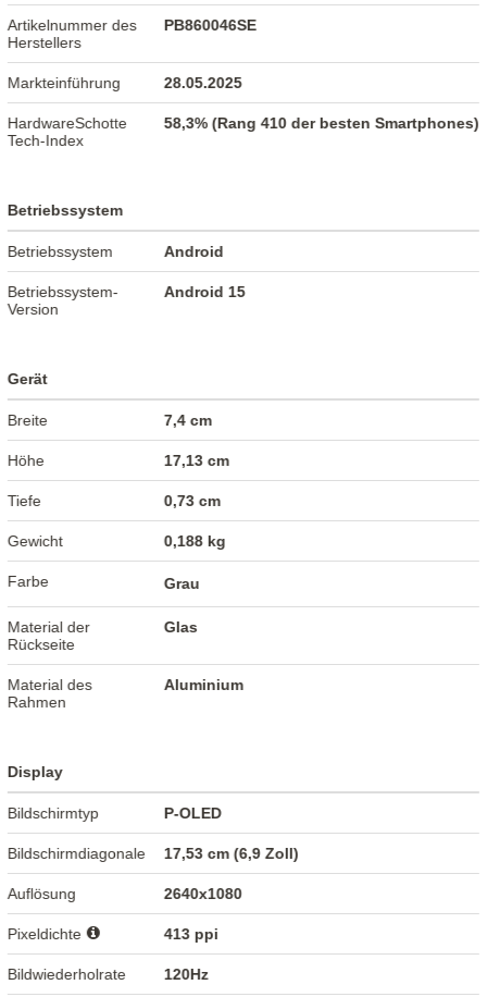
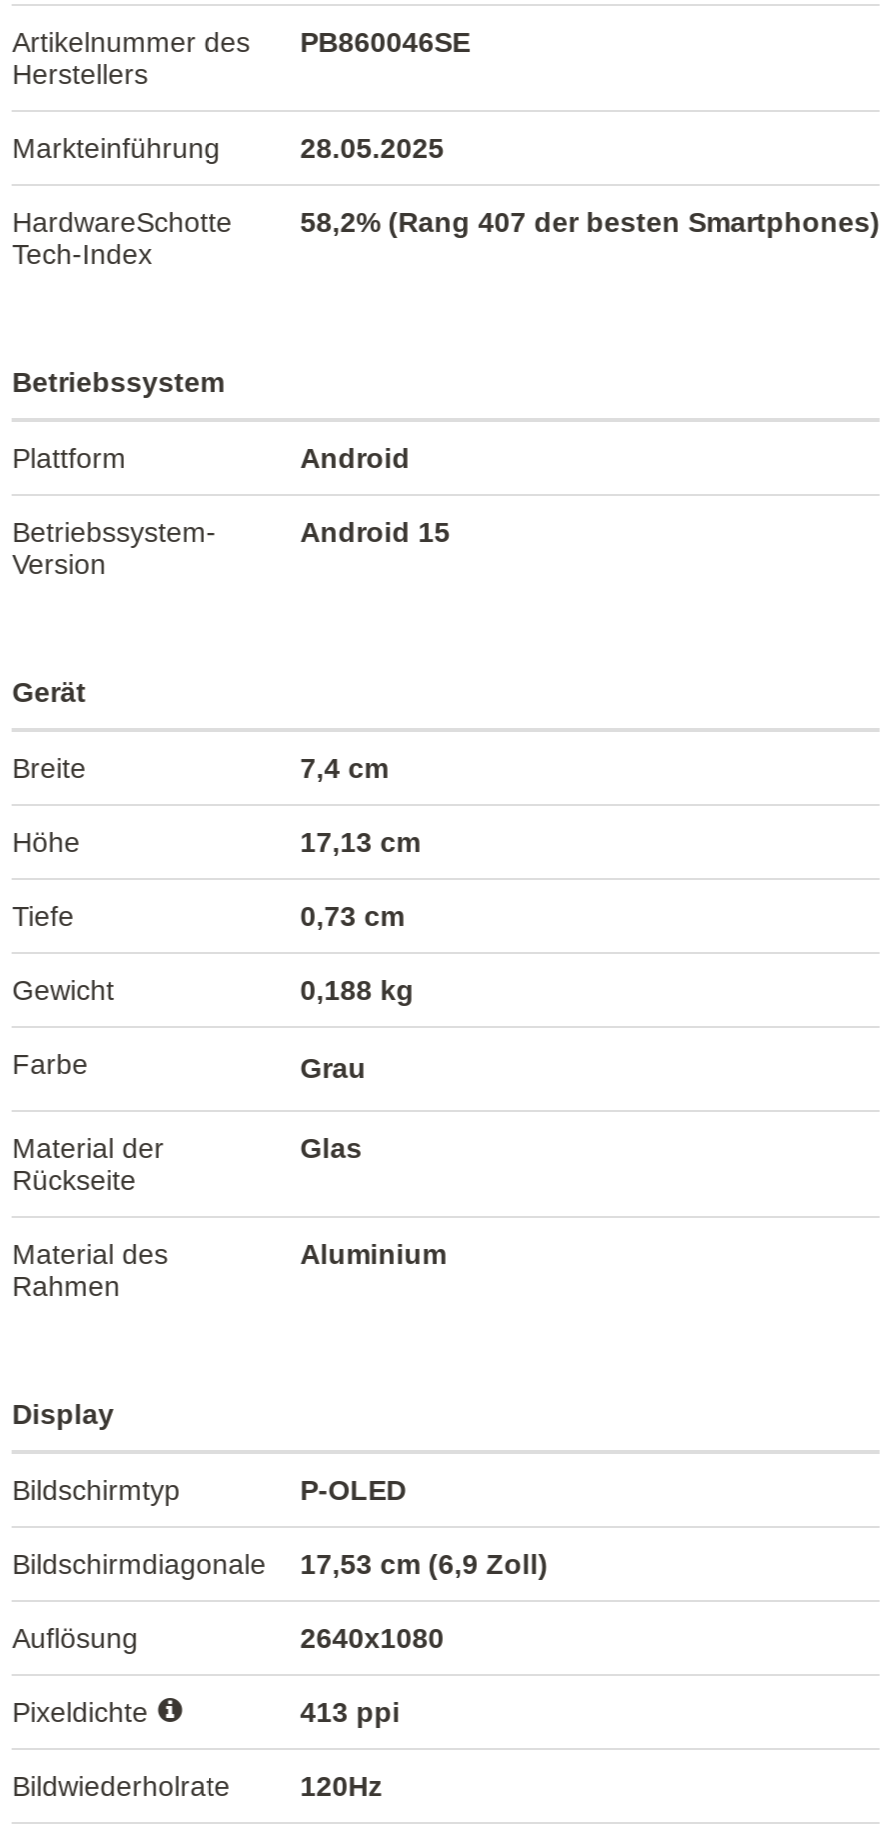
[164,115,479,132] 58,3% (Rang 410 der besten Smartphones) -> [300,207,880,239] 58,2% (Rang 407 der besten Smartphones)
[8,243,113,260] Betriebssystem -> [12,443,126,475] Plattform

